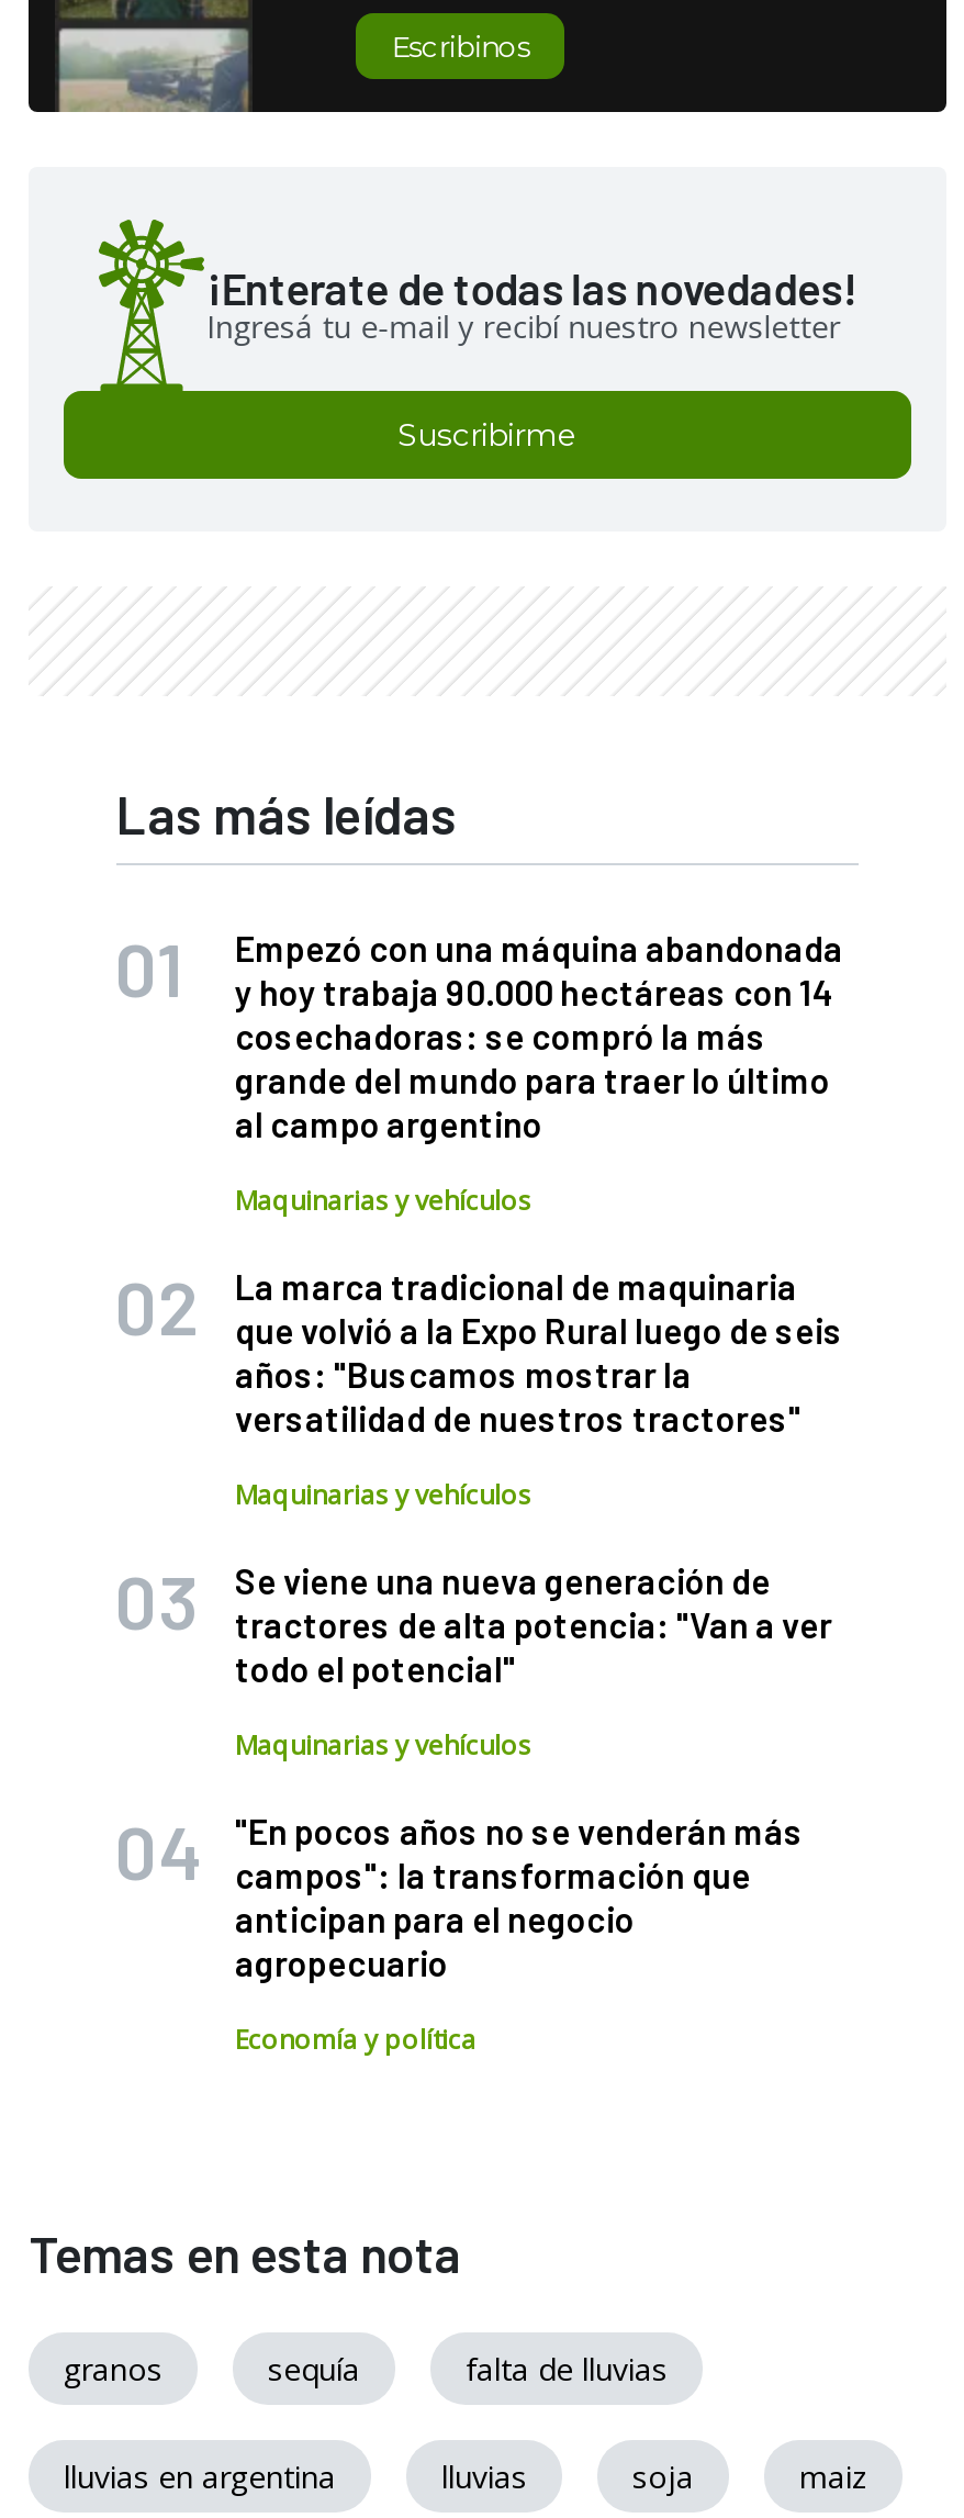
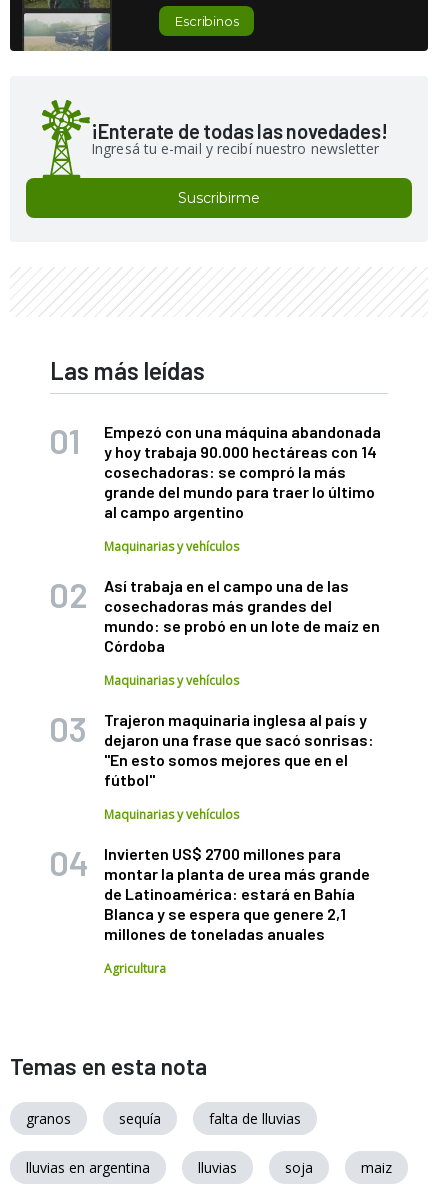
[235,1265,843,1439] La marca tradicional de maquinaria | que volvió a la Expo Rural luego de seis | años: "Buscamos mostrar la | versatilidad de nuestros tractores" -> [104,576,380,655] Así trabaja en el campo una de las | cosechadoras más grandes del | mundo: se probó en un lote de maíz en | Córdoba
[235,1559,832,1689] Se viene una nueva generación de | tractores de alta potencia: "Van a ver | todo el potencial" -> [104,710,374,789] Trajeron maquinaria inglesa al país y | dejaron una frase que sacó sonrisas: | "En esto somos mejores que en el | fútbol"
[235,1810,804,1983] "En pocos años no se venderán más | campos": la transformación que | anticipan para el negocio | agropecuario -> [104,844,370,943] Invierten US$ 2700 millones para | montar la planta de urea más grande | de Latinoamérica: estará en Bahía | Blanca y se espera que genere 2,1 | millones de toneladas anuales
[235,2021,477,2058] Economía y política -> [104,960,166,977] Agricultura

